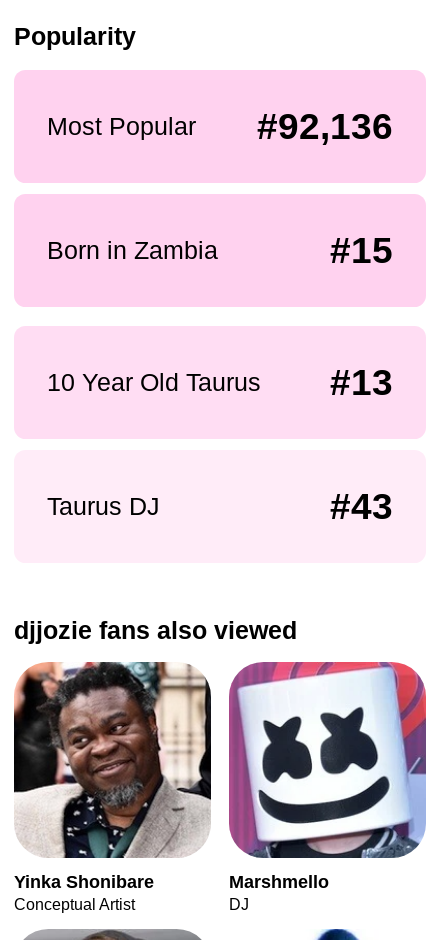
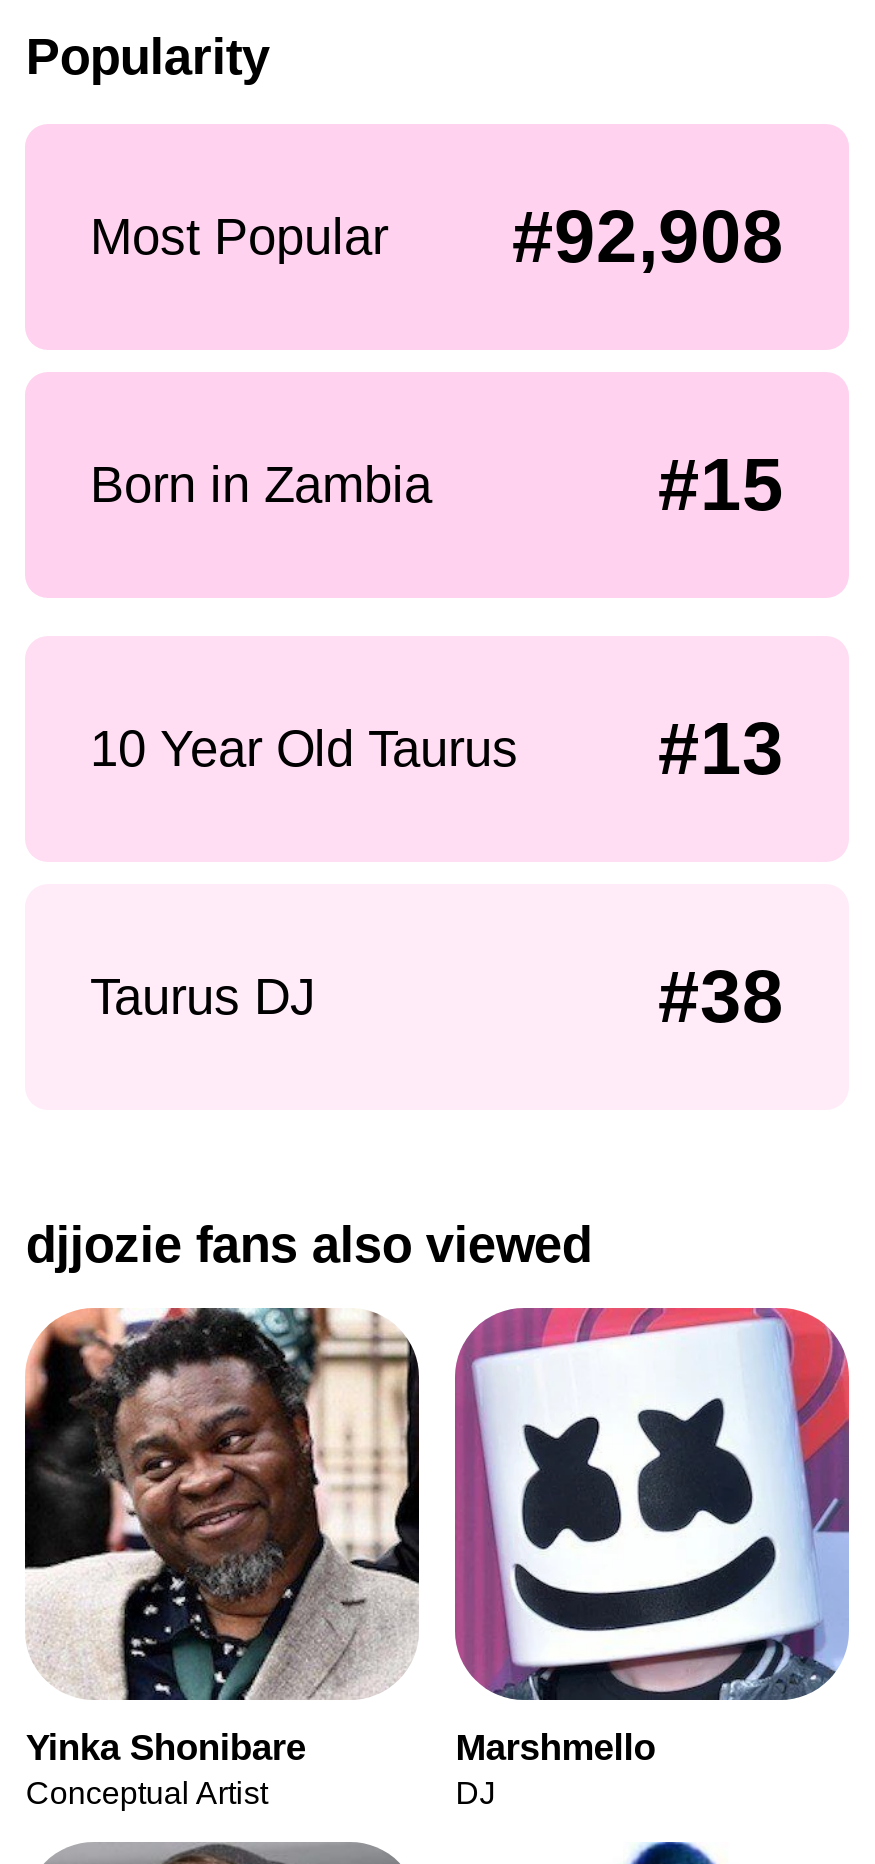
[257,106,393,147] #92,136 -> [512,196,784,278] #92,908
[330,486,393,527] #43 -> [658,957,784,1039] #38

